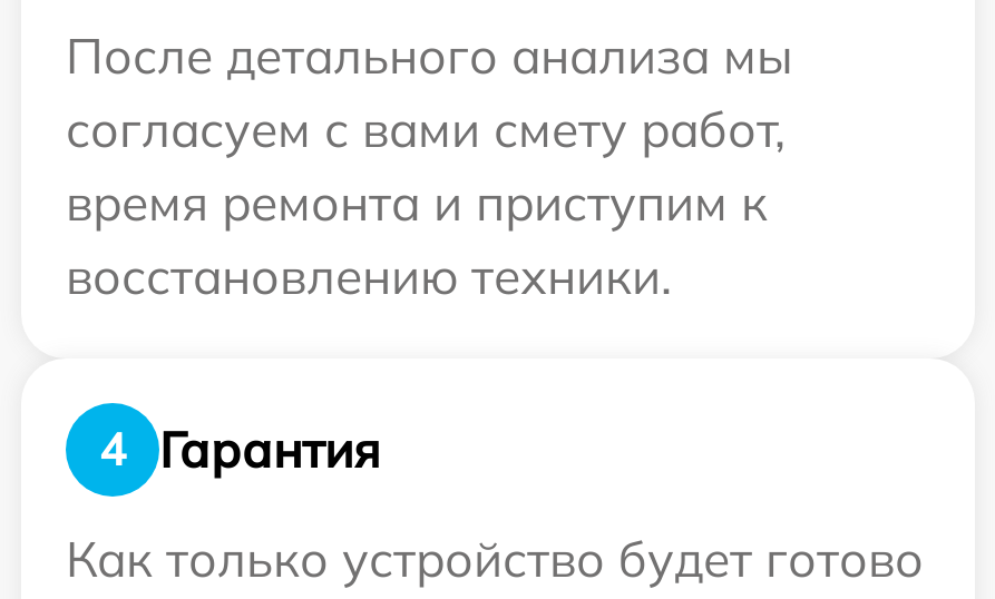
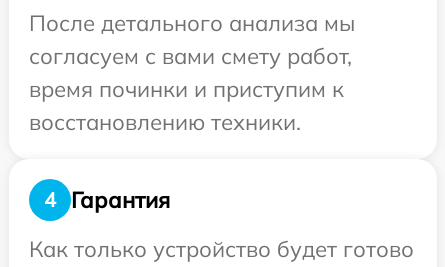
[66,172,768,235] время ремонта и приступим к -> [29,75,344,103] время починки и приступим к

